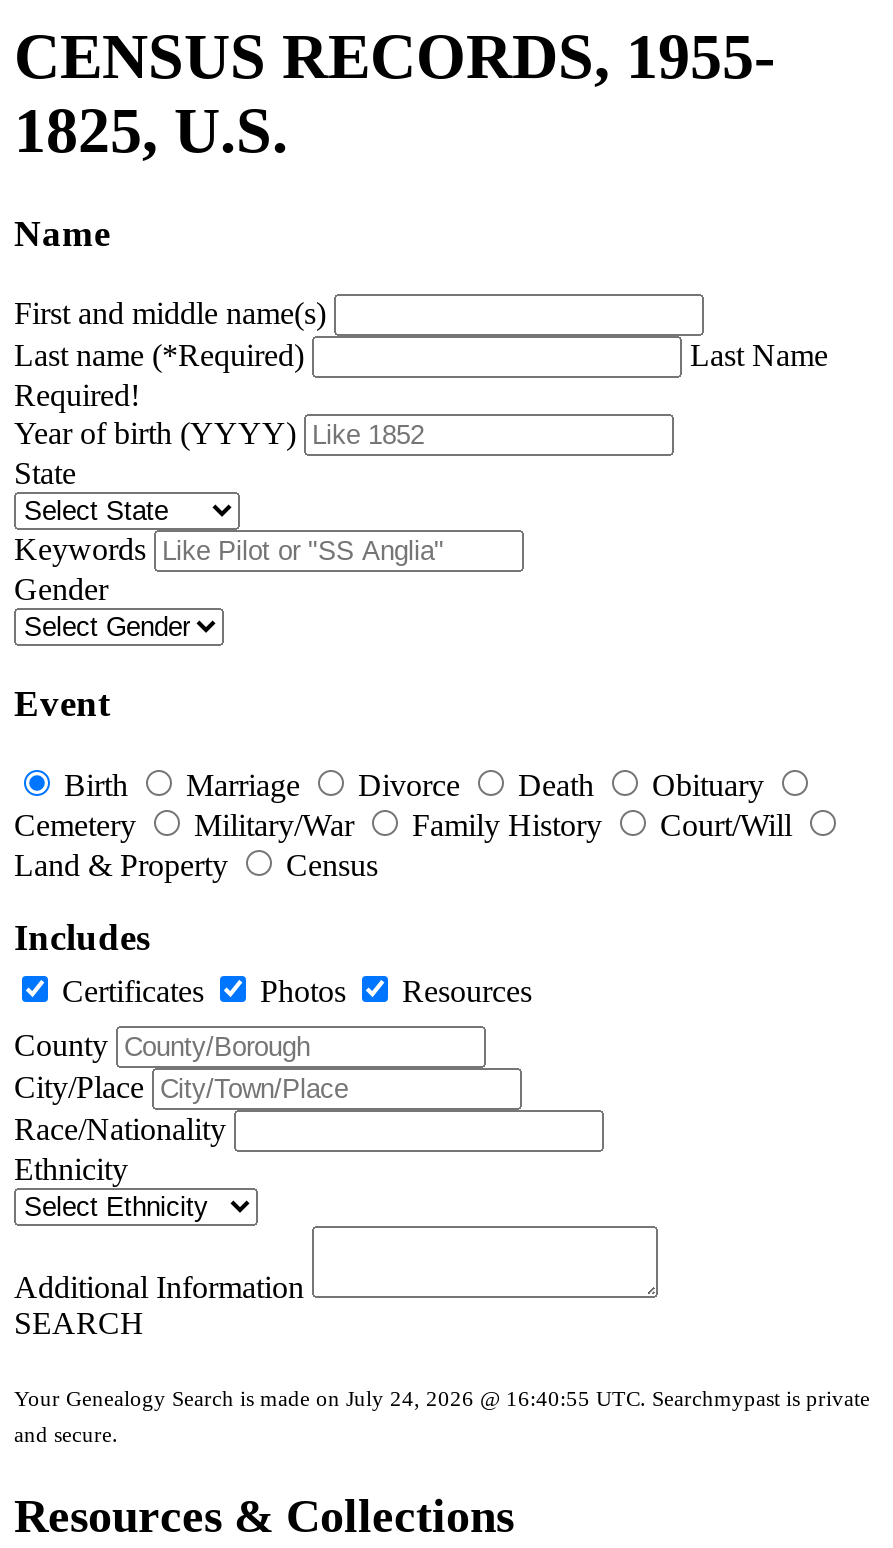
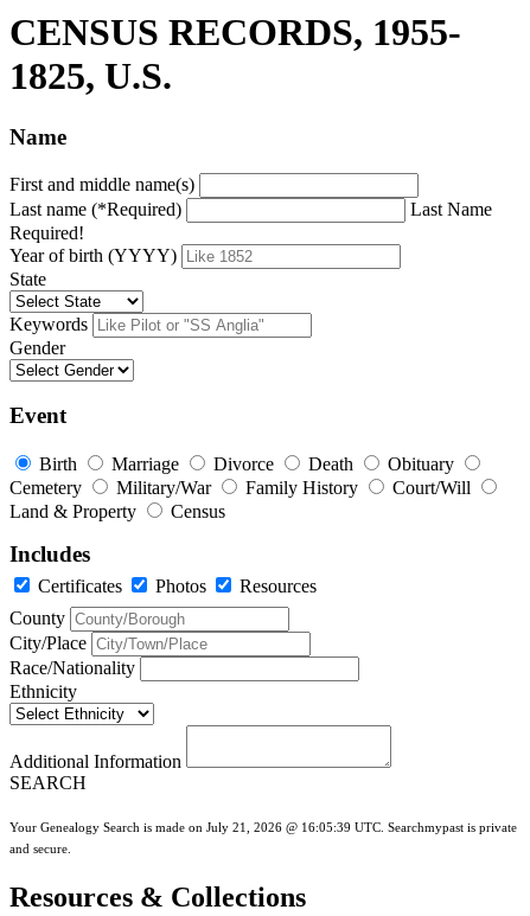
[14,1386,870,1410] Your Genealogy Search is made on July 24, 2026 @ 16:40:55 UTC. Searchmypast is private -> [9,820,517,834] Your Genealogy Search is made on July 21, 2026 @ 16:05:39 UTC. Searchmypast is private

